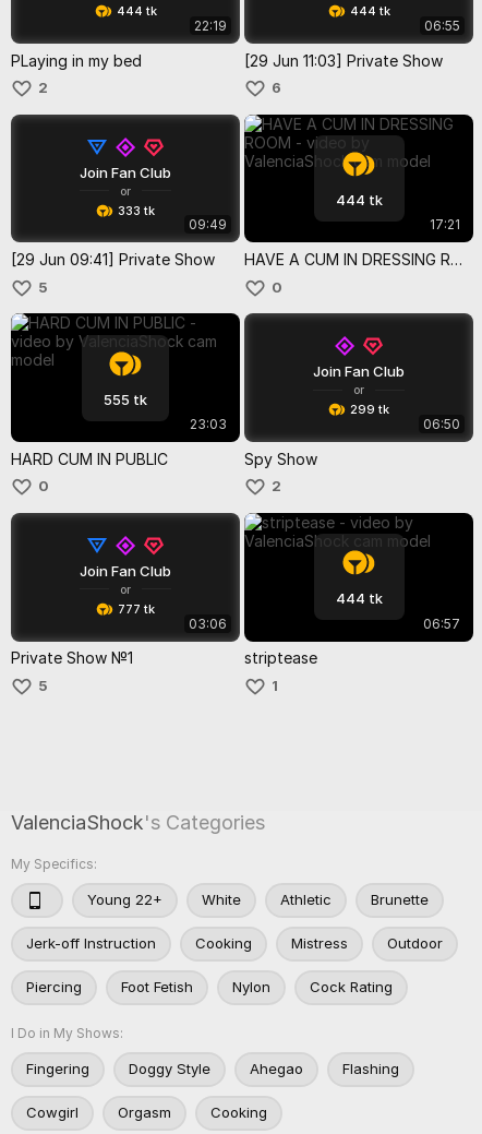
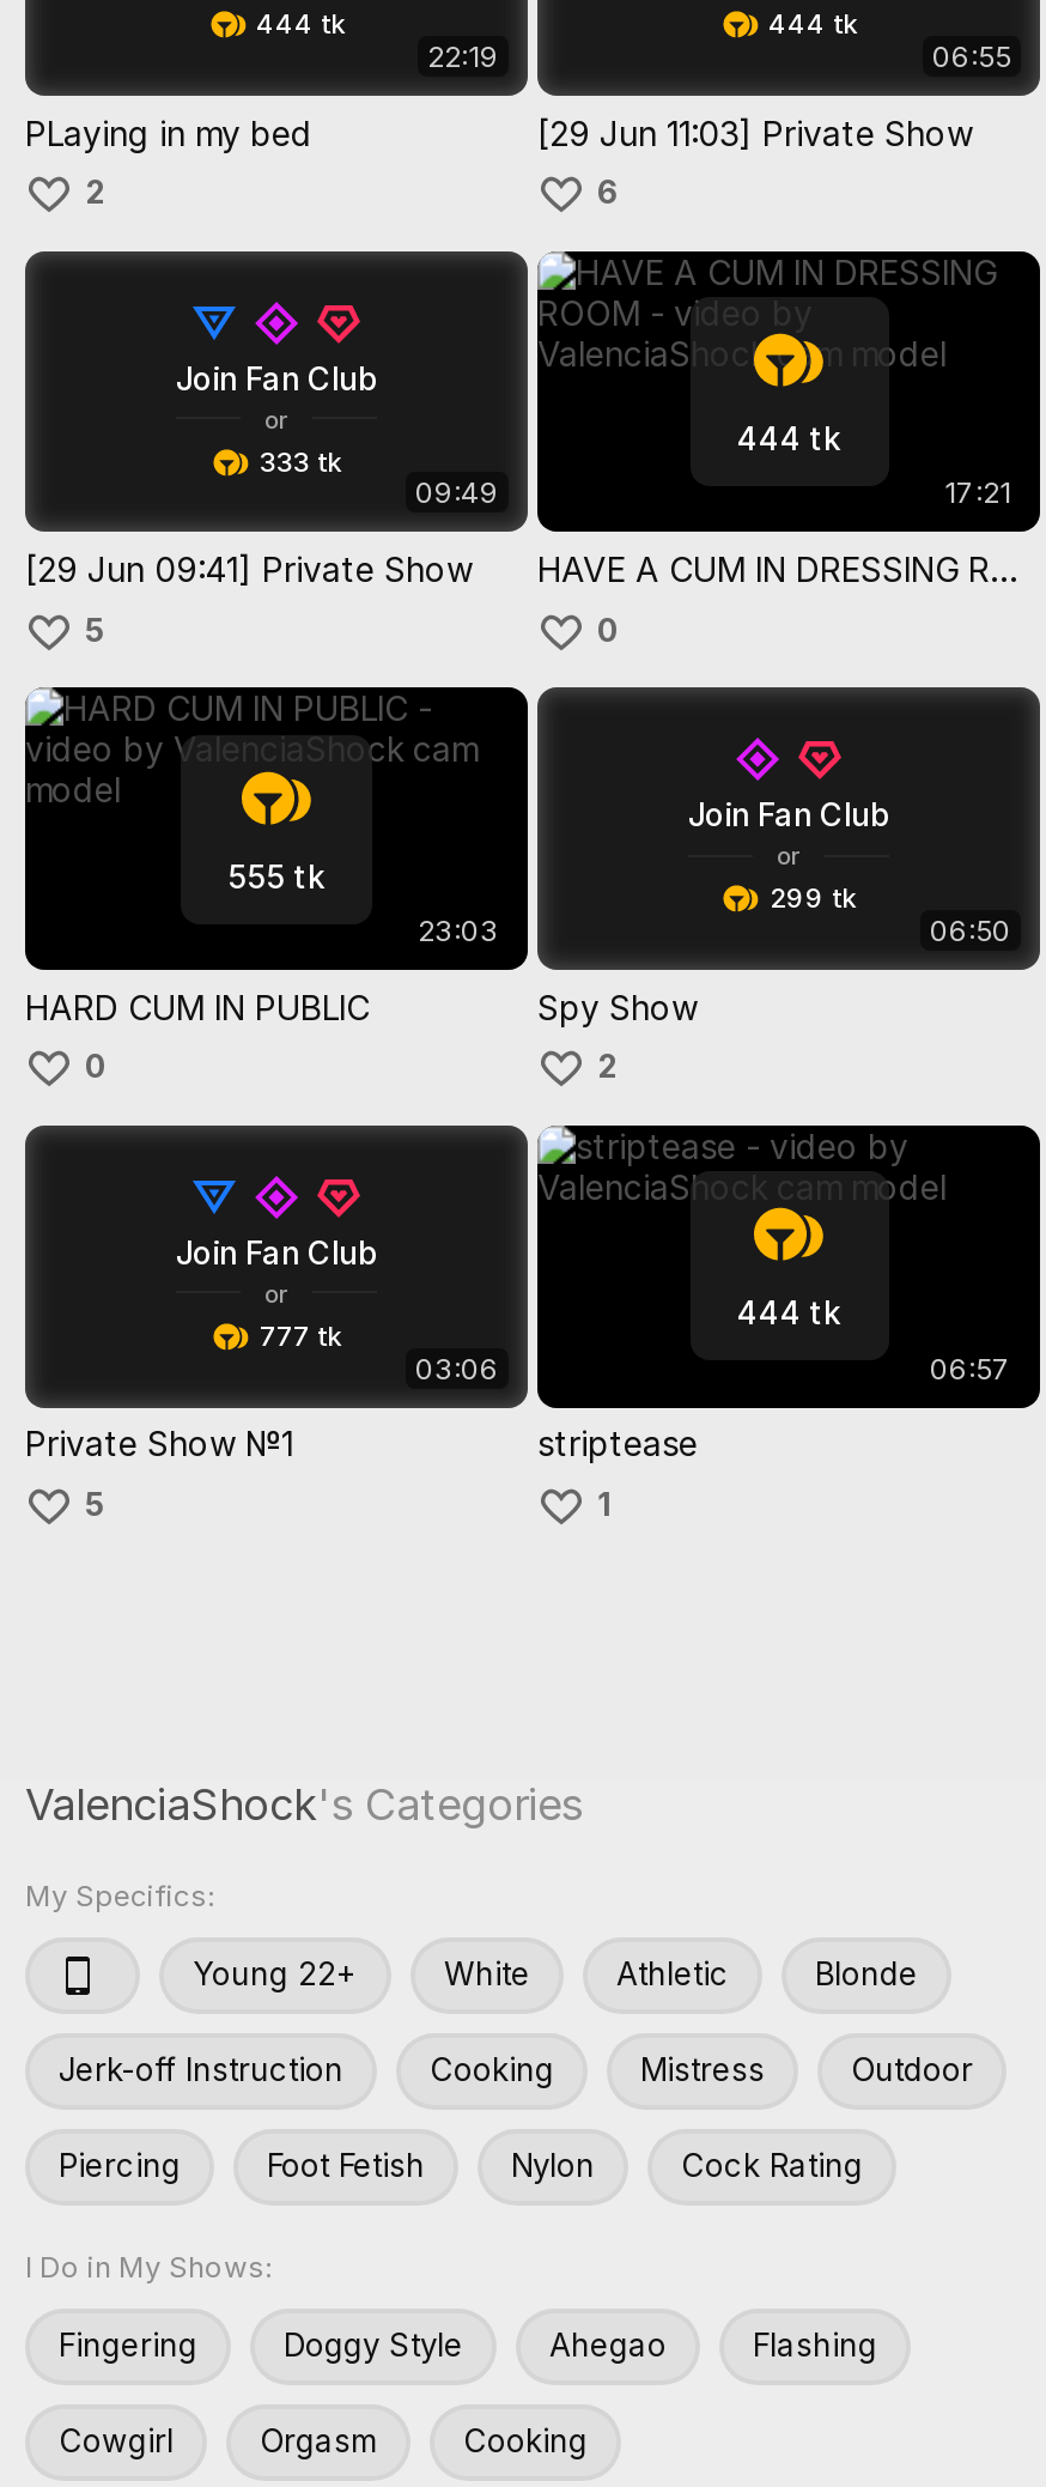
[371,891,429,908] Brunette -> [815,1954,918,1992] Blonde

